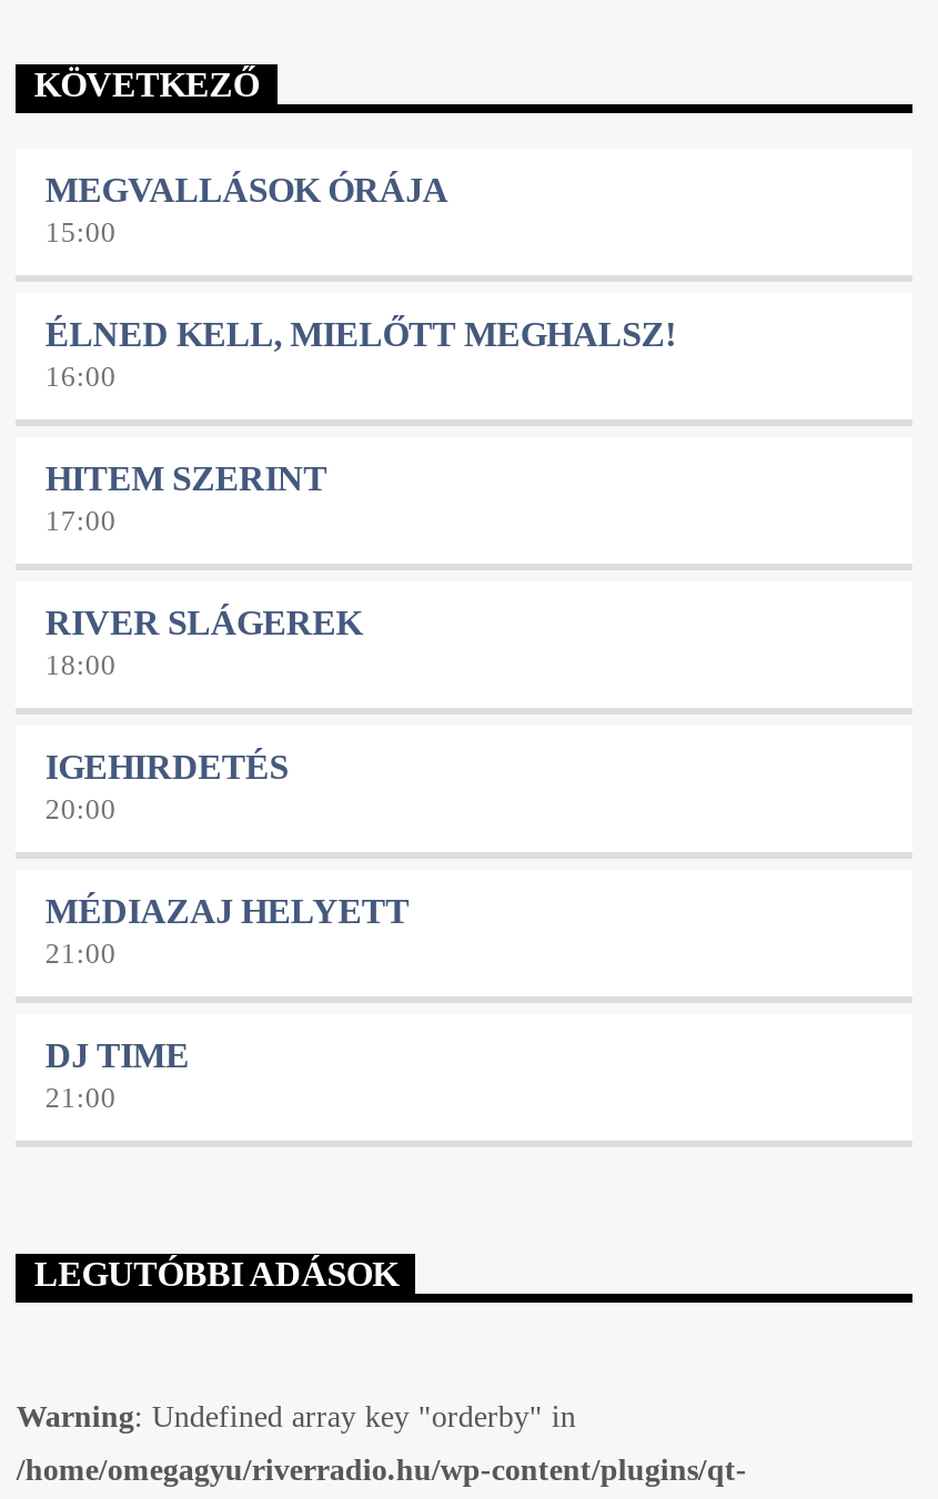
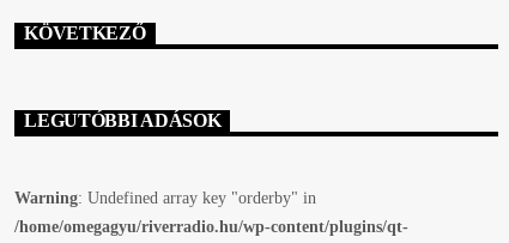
[45,171,675,1114] MEGVALLÁSOK ÓRÁJA | 15:00 | ÉLNED KELL, MIELŐTT MEGHALSZ! | 16:00 | HITEM SZERINT | 17:00 | RIVER SLÁGEREK | 18:00 | IGEHIRDETÉS | 20:00 | MÉDIAZAJ HELYETT | 21:00 | DJ TIME | 21:00 -> none

